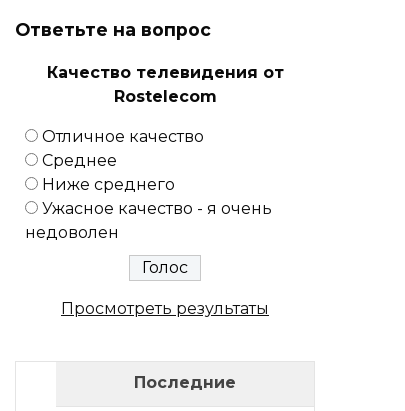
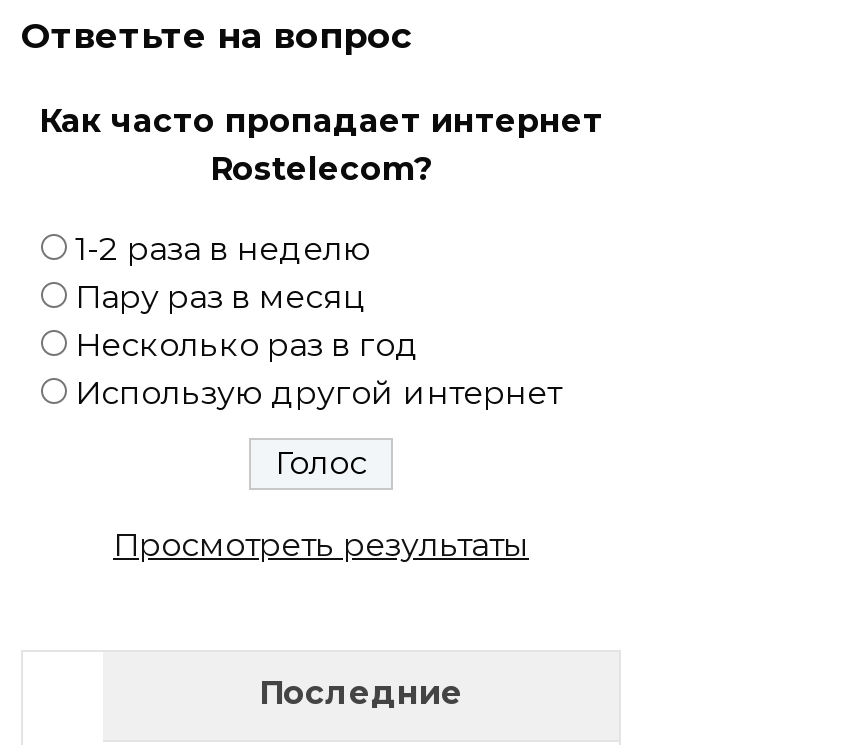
[46,63,283,106] Качество телевидения от | Rostelecom -> [39,101,603,187] Как часто пропадает интернет | Rostelecom?
[25,127,272,242] Отличное качество | Среднее | Ниже среднего | Ужасное качество - я очень | недоволен -> [75,229,561,411] 1-2 раза в неделю | Пару раз в месяц | Несколько раз в год | Использую другой интернет

